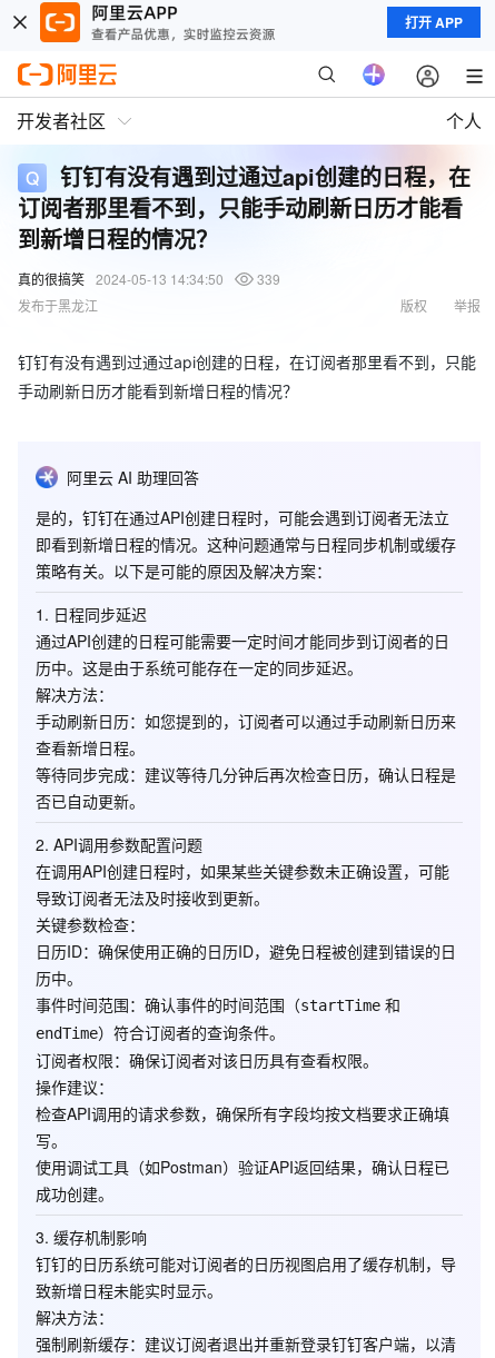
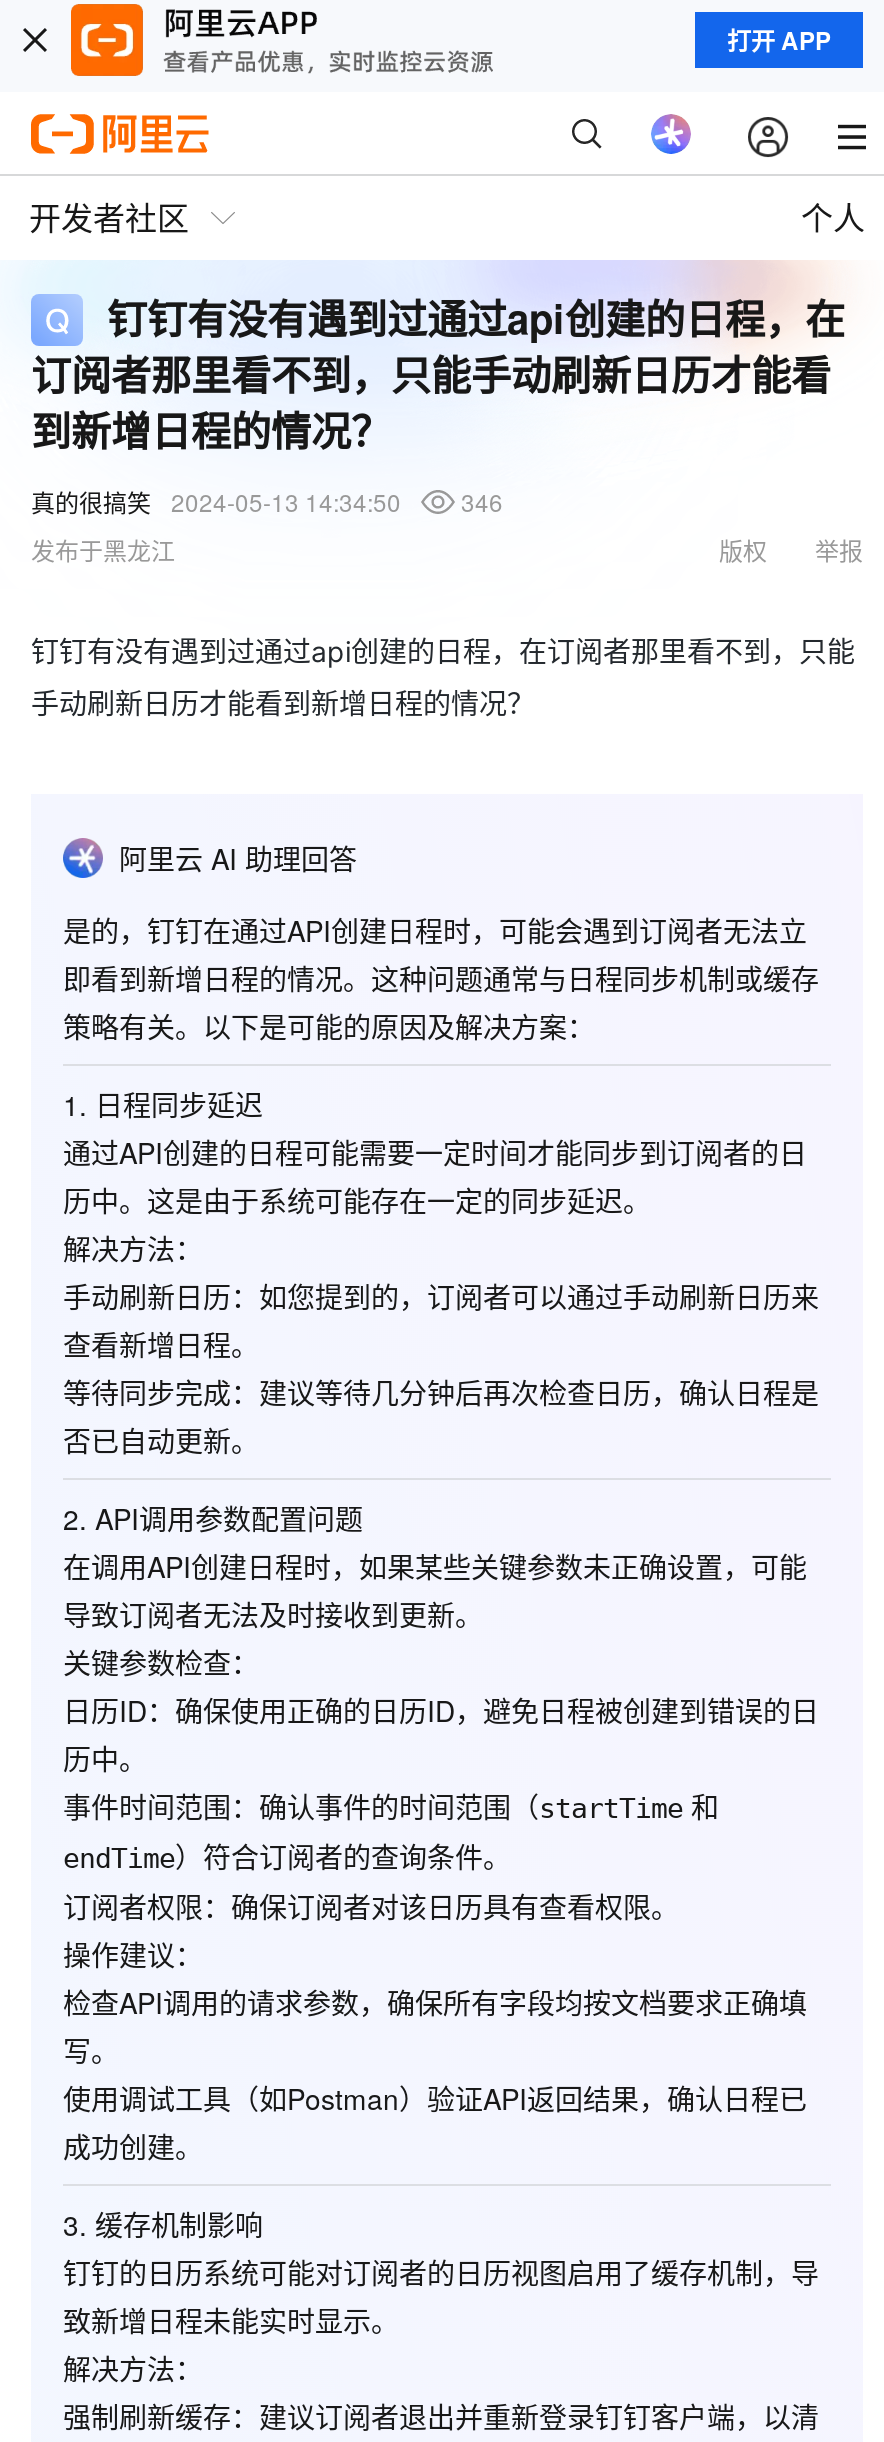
[18,269,280,288] 真的很搞笑 2024-05-13 14:34:50 339 -> [31,484,503,518] 真的很搞笑 2024-05-13 14:34:50 346

